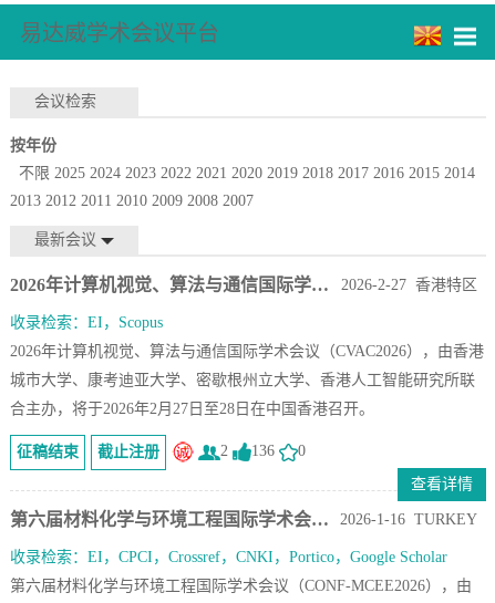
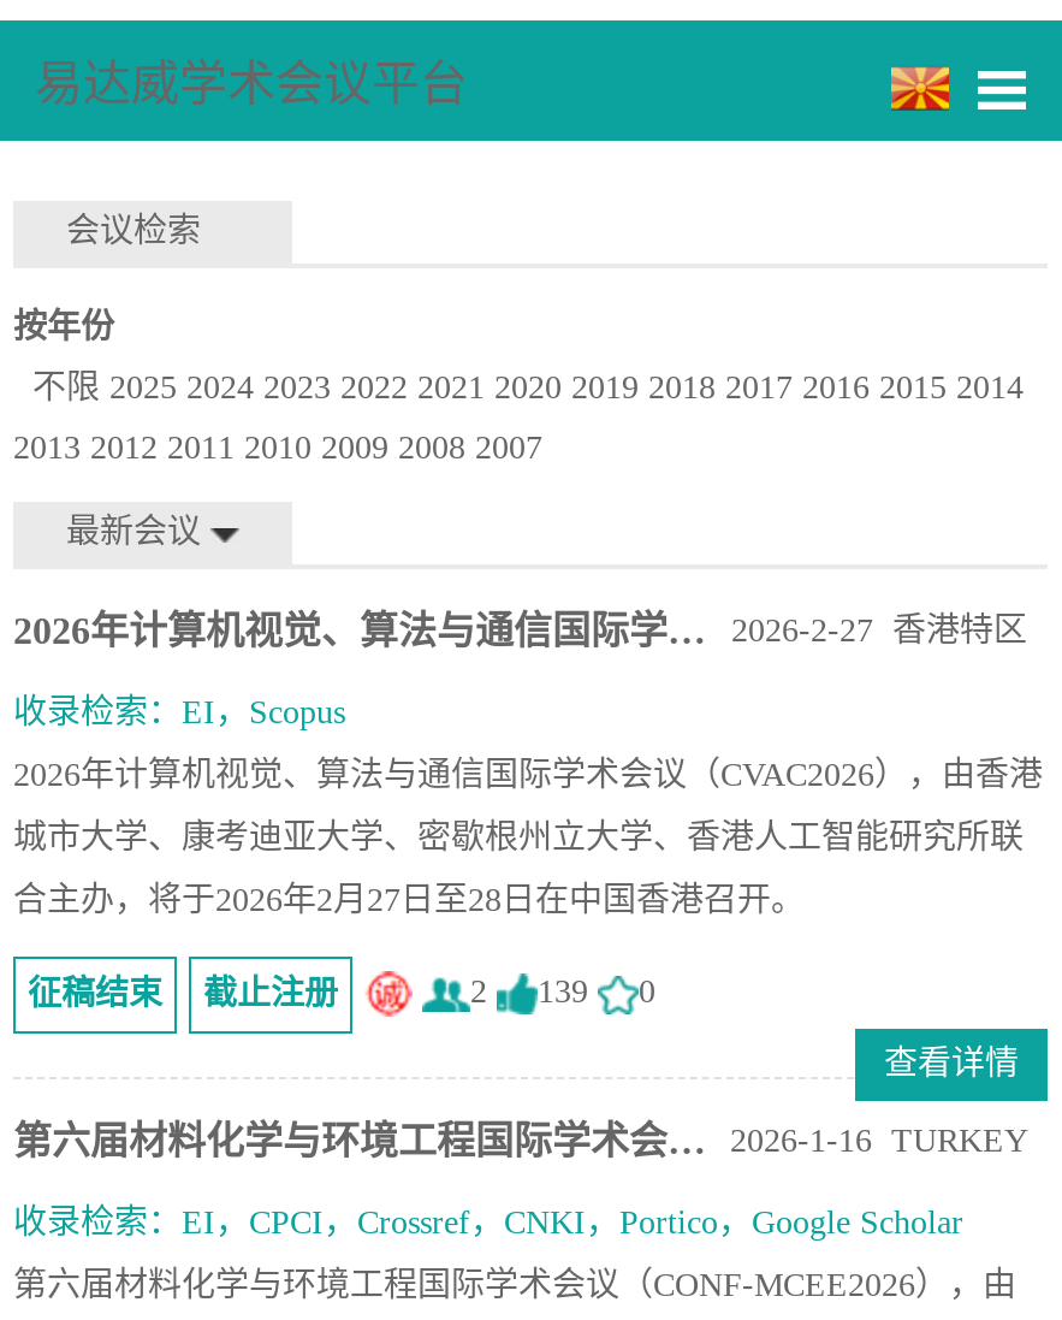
[251,443,279,459] 136 -> [538,973,598,1010] 139

